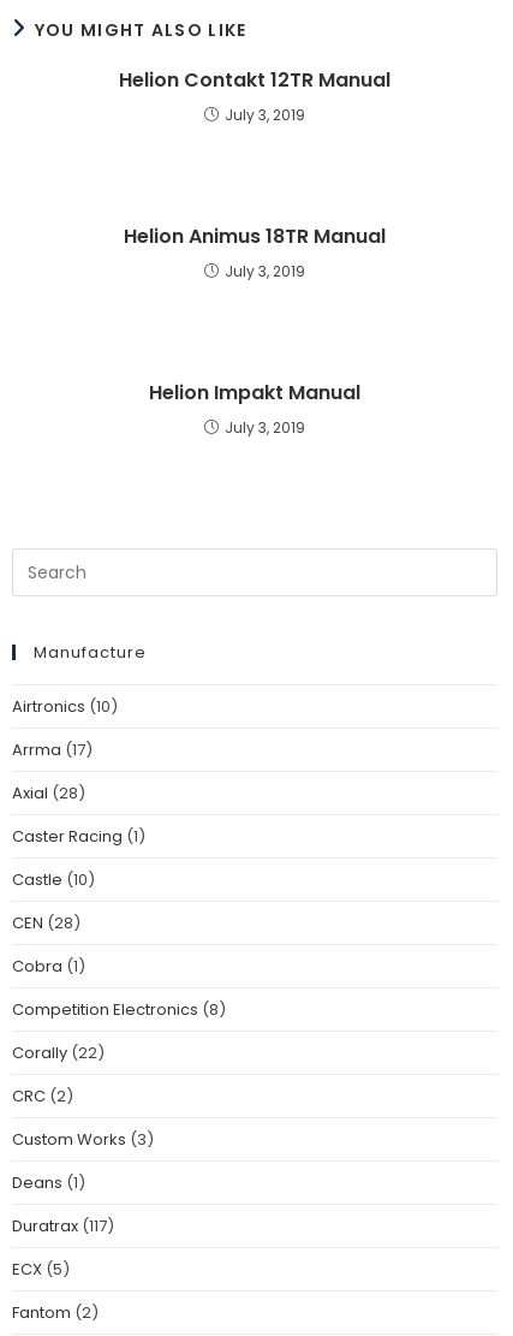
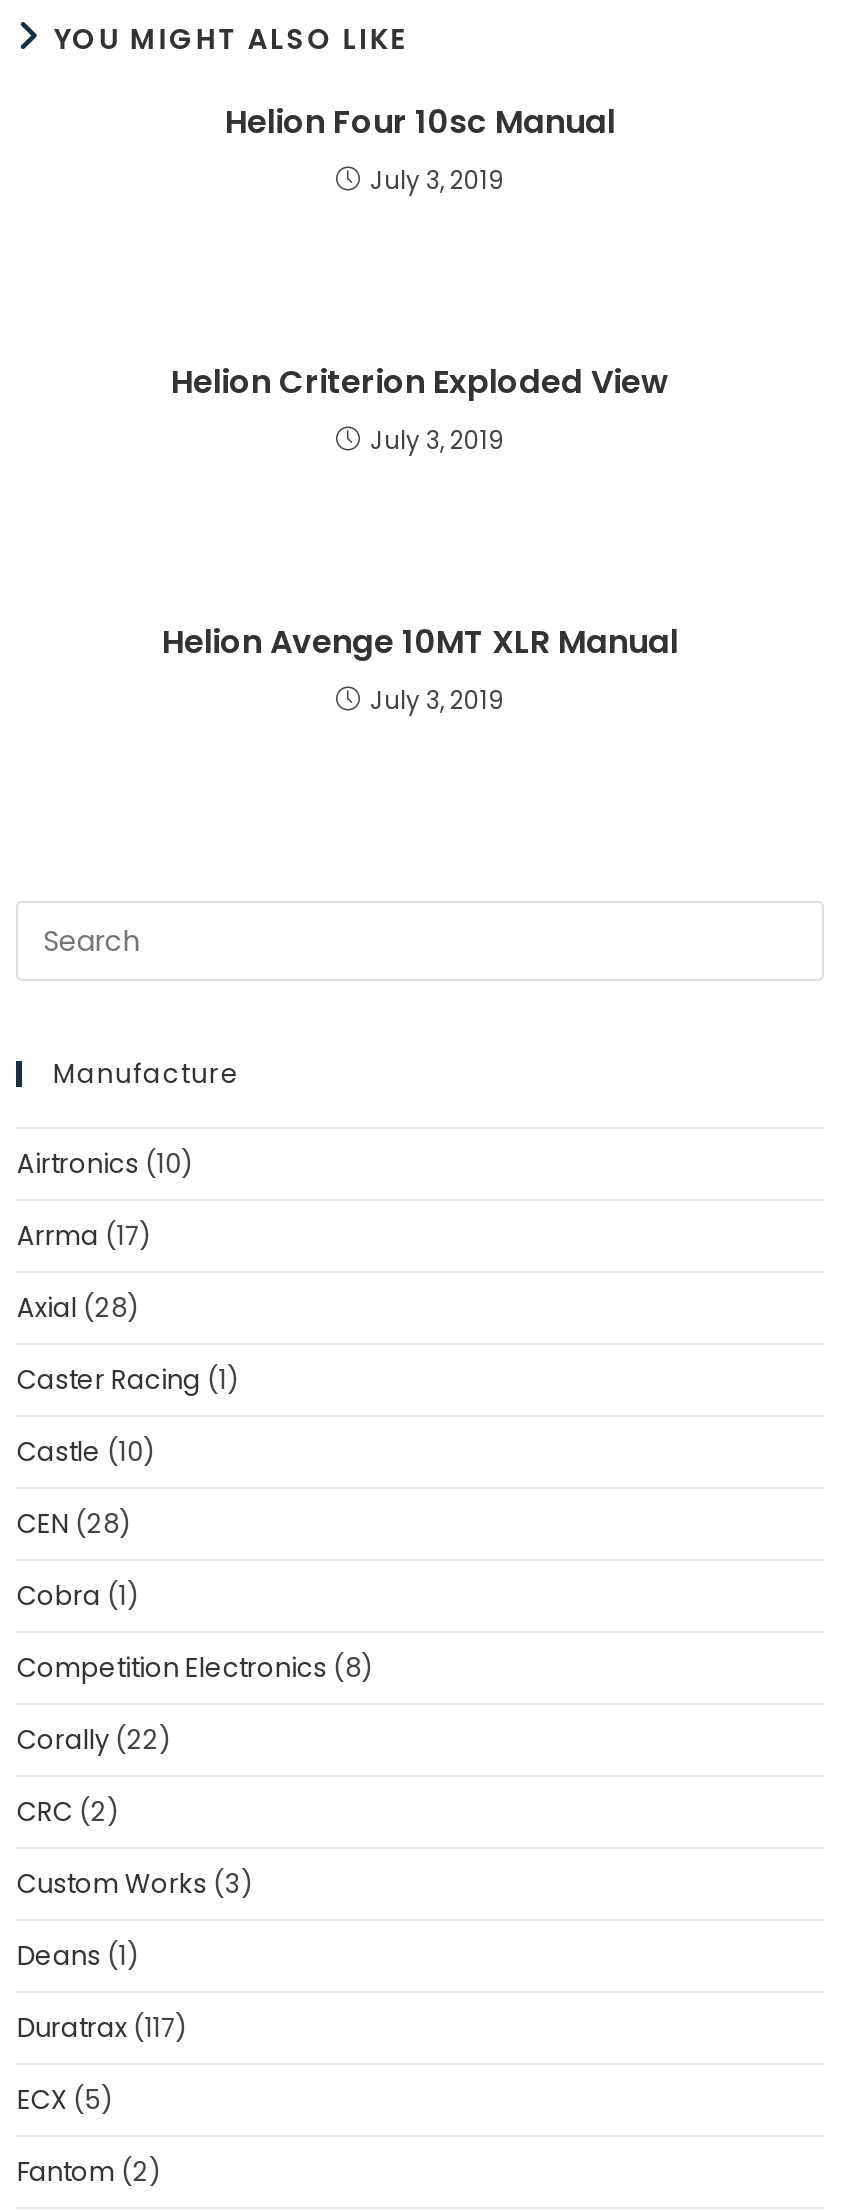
[119,67,390,94] Helion Contakt 12TR Manual -> [225,100,615,146] Helion Four 10sc Manual
[124,223,386,251] Helion Animus 18TR Manual -> [171,360,669,406] Helion Criterion Exploded View
[149,379,360,407] Helion Impakt Manual -> [162,620,678,666] Helion Avenge 10MT XLR Manual

